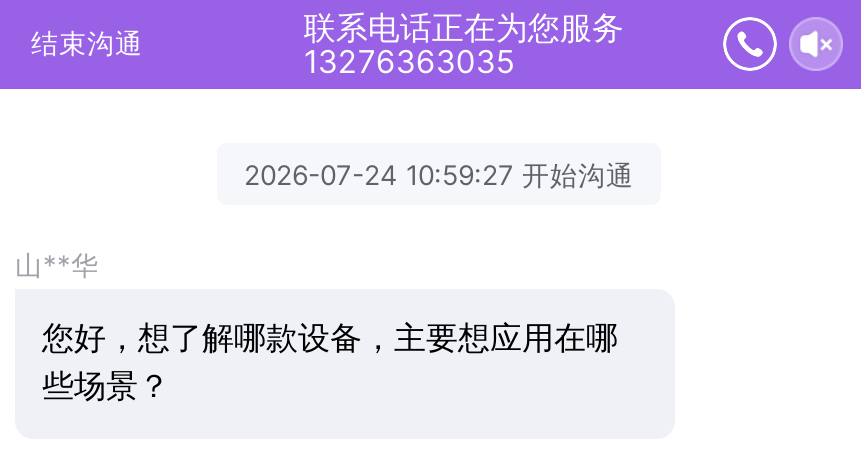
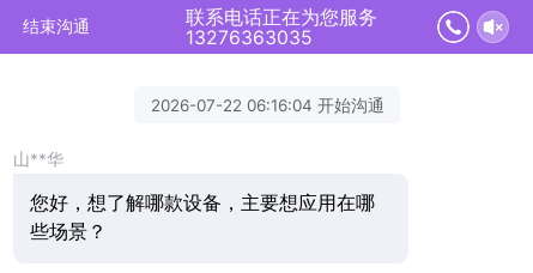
[244,158,634,190] 2026-07-24 10:59:27 开始沟通 -> [150,95,384,114] 2026-07-22 06:16:04 开始沟通

